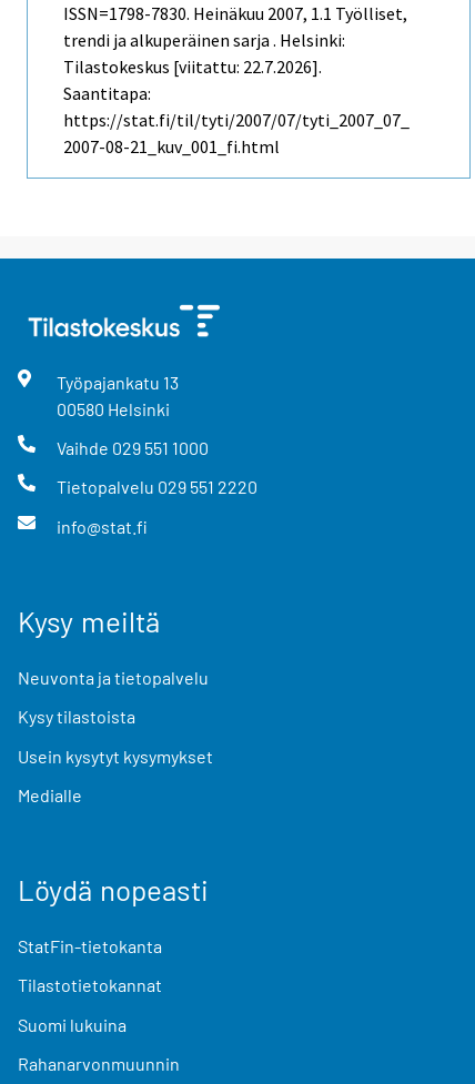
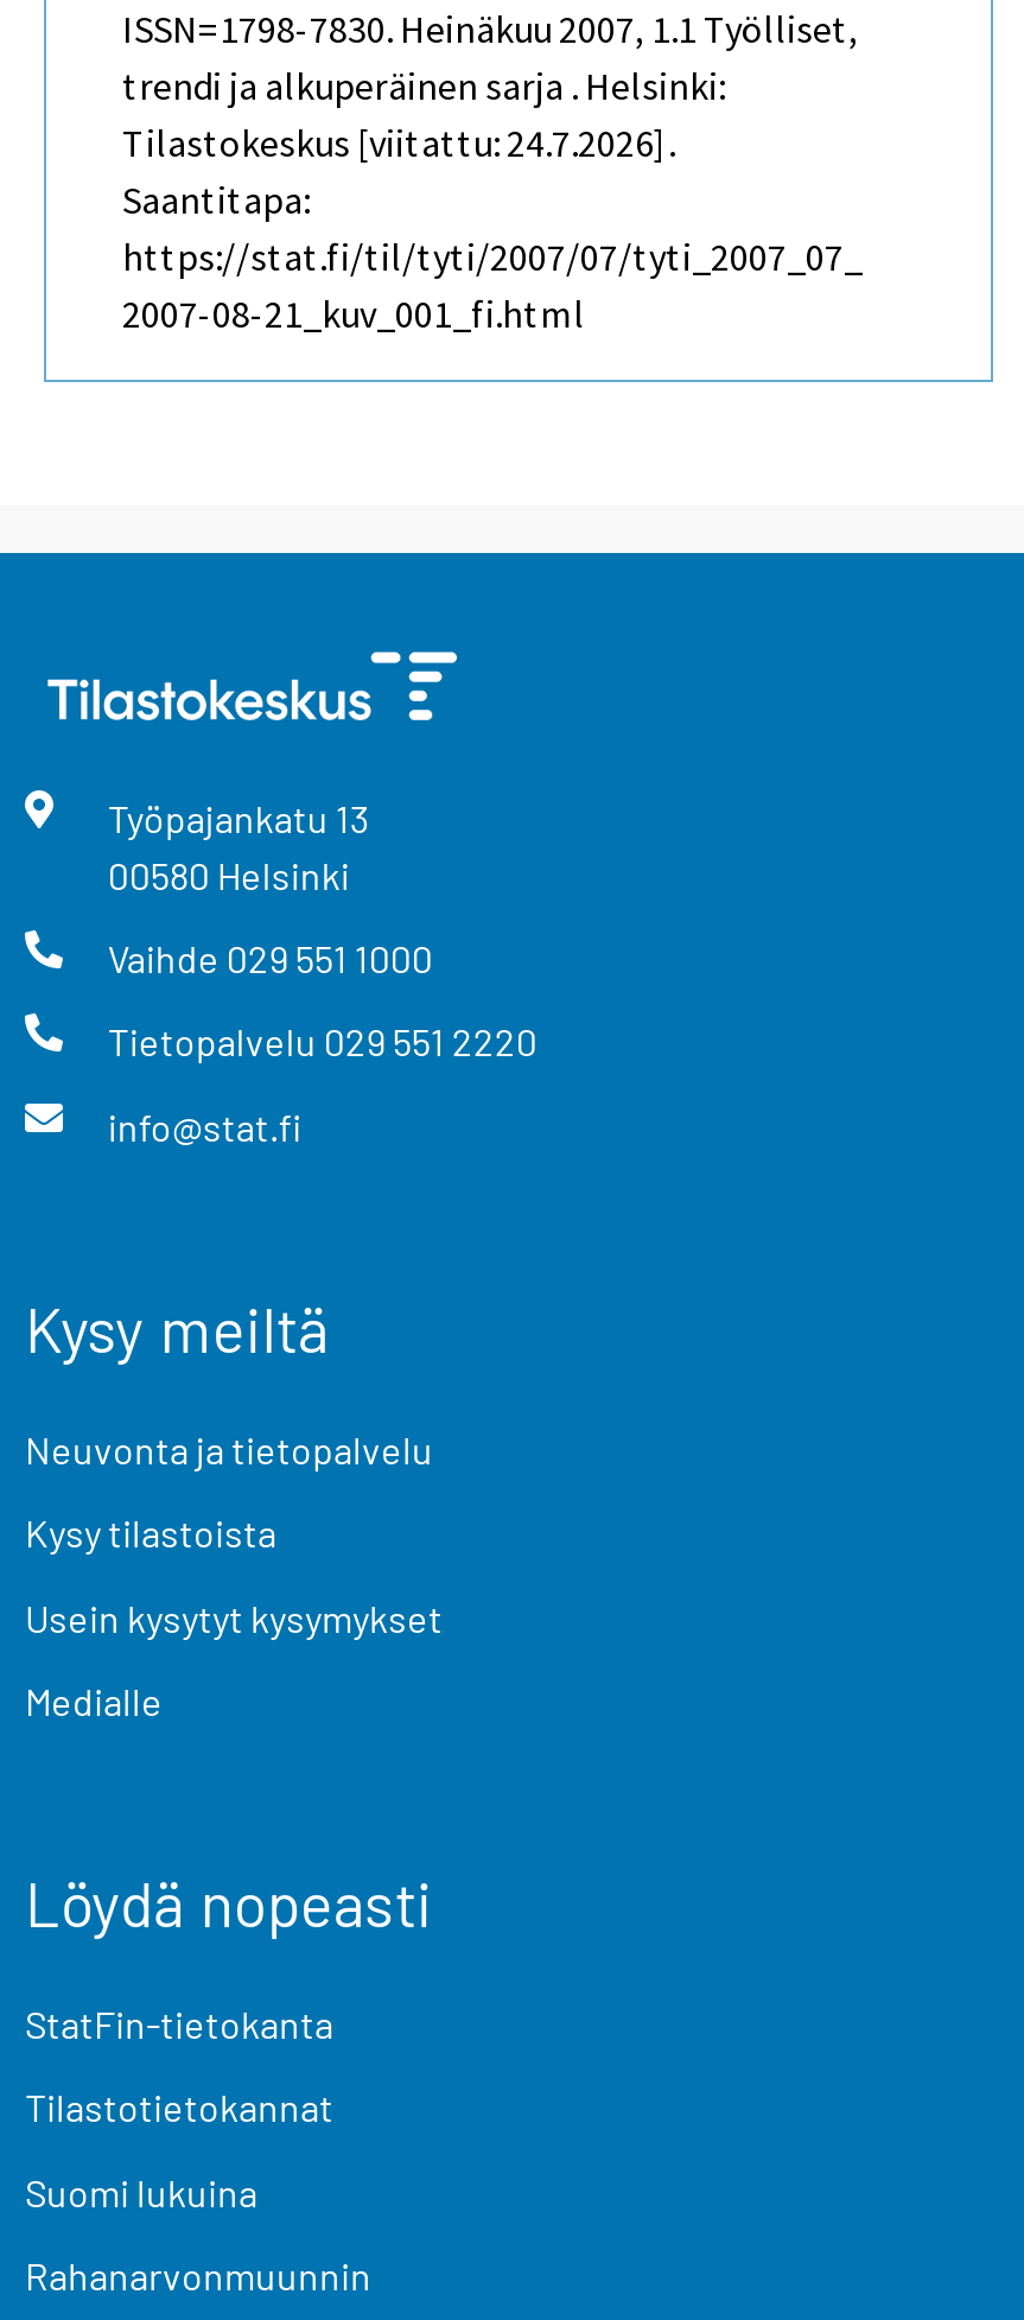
[63,55,322,78] Tilastokeskus [viitattu: 22.7.2026]. -> [122,119,675,166] Tilastokeskus [viitattu: 24.7.2026].

